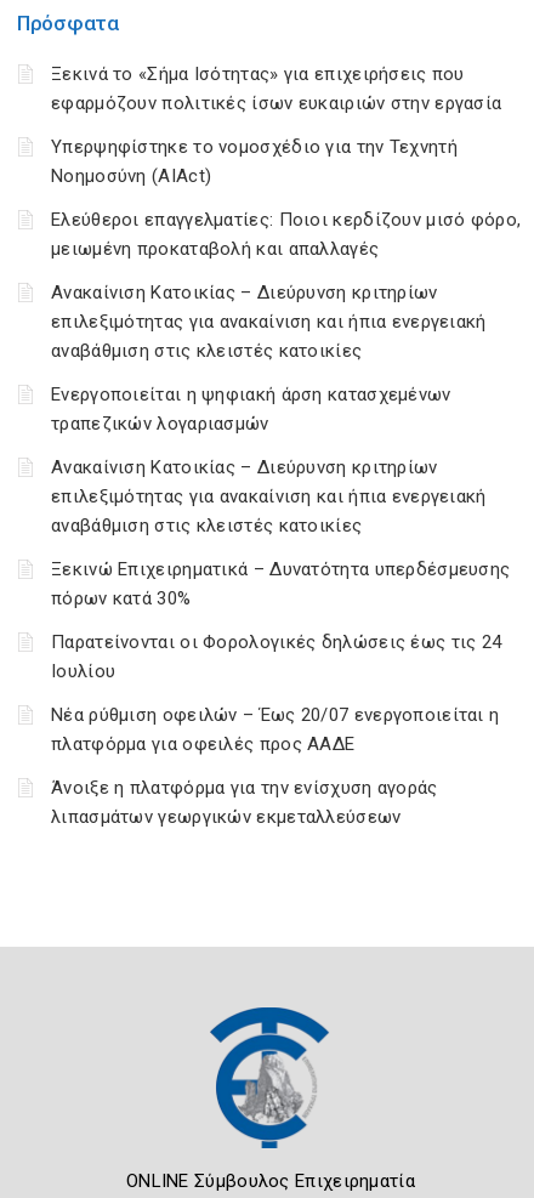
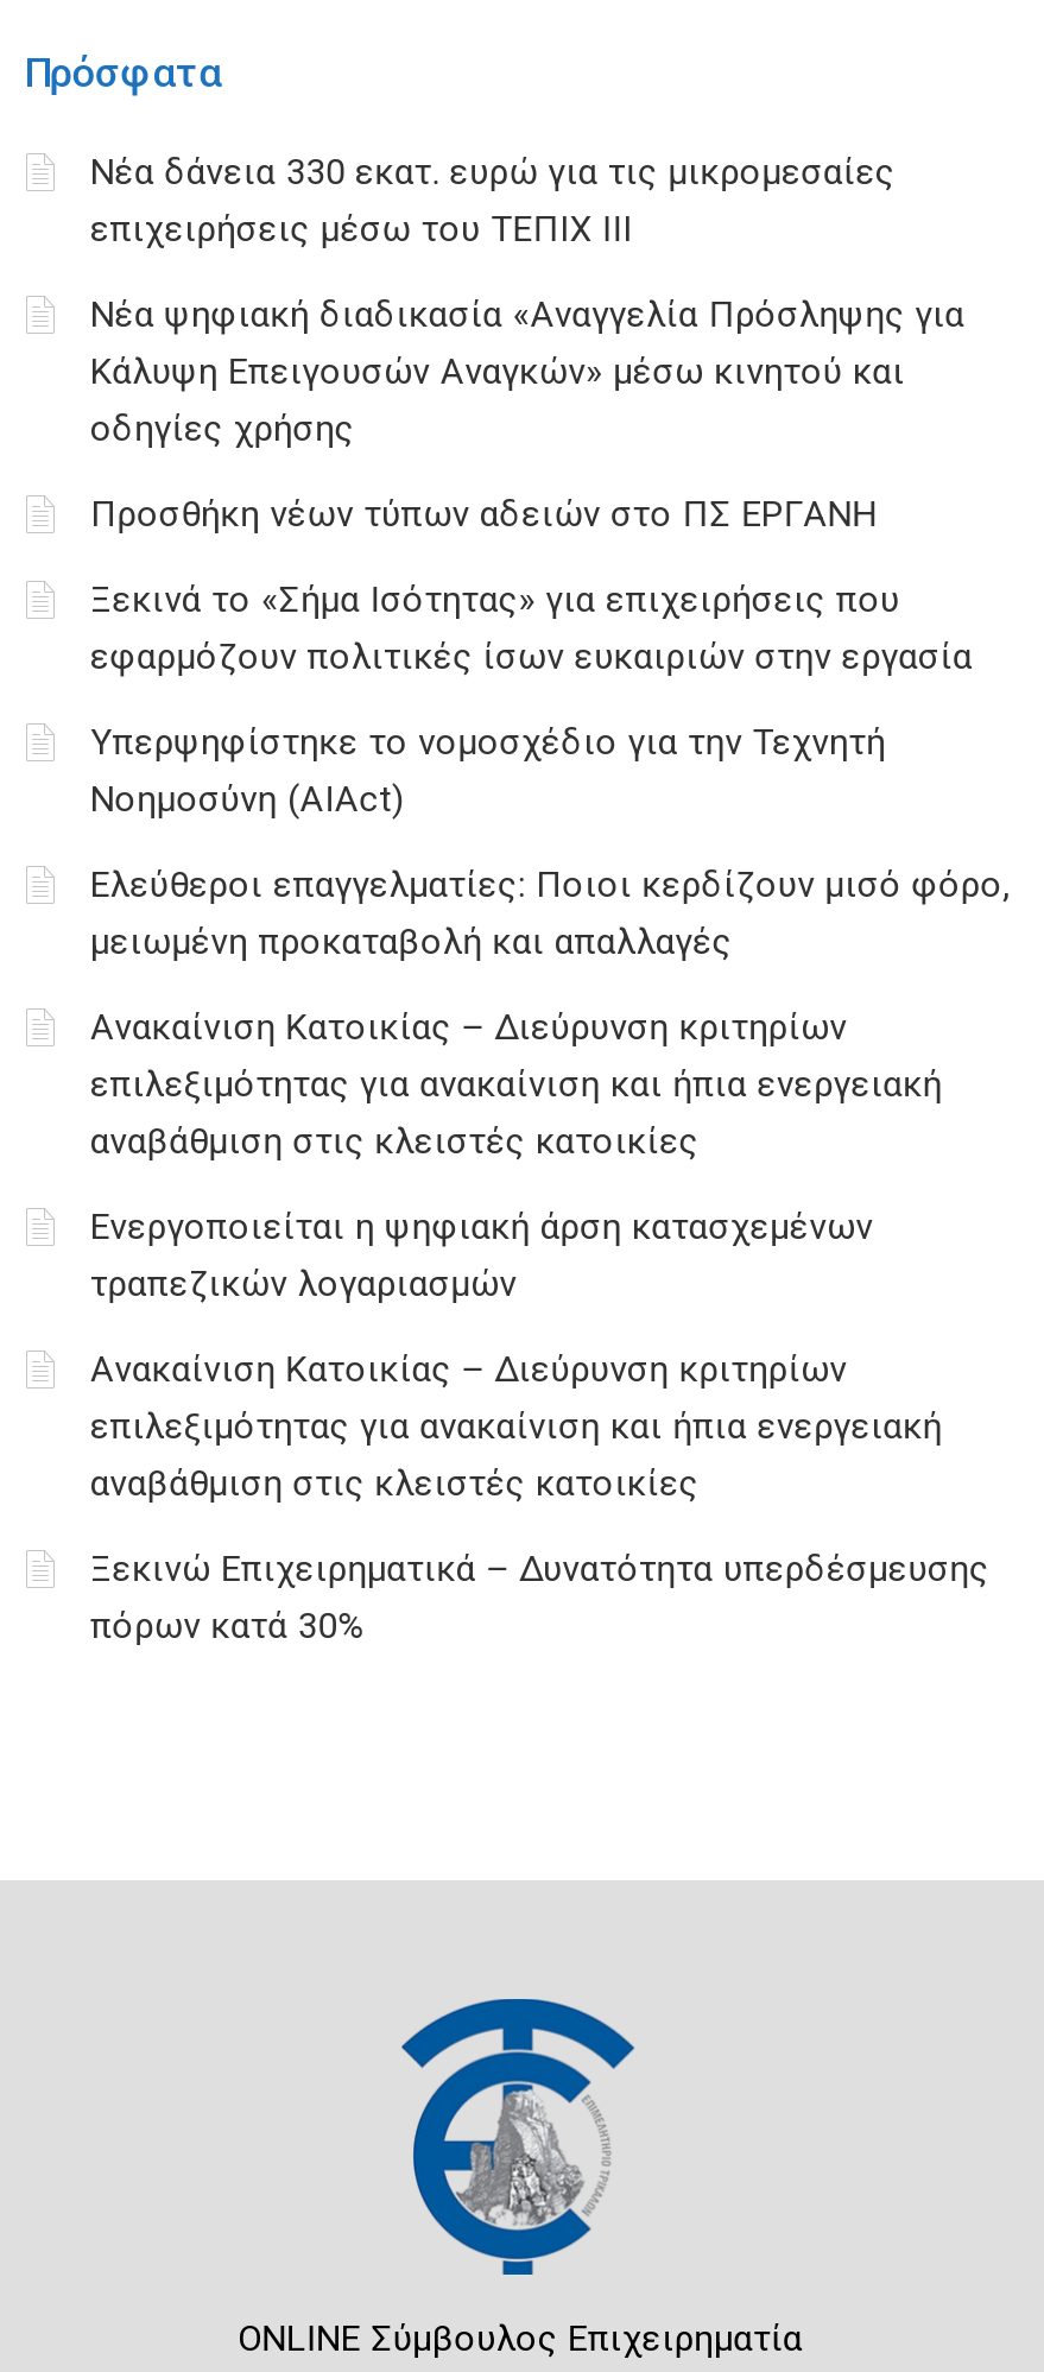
none -> [90,151,965,536] Νέα δάνεια 330 εκατ. ευρώ για τις μικρομεσαίες | επιχειρήσεις μέσω του ΤΕΠΙΧ ΙΙΙ | Νέα ψηφιακή διαδικασία «Αναγγελία Πρόσληψης για | Κάλυψη Επειγουσών Αναγκών» μέσω κινητού και | οδηγίες χρήσης | Προσθήκη νέων τύπων αδειών στο ΠΣ ΕΡΓΑΝΗ
moved [51,63,521,609] -> [90,578,1010,1647]: Ξεκινά το «Σήμα Ισότητας» για επιχειρήσεις που | εφαρμόζουν πολιτικές ίσων ευκαιριών στην εργασία | Υπερψηφίστηκε το νομοσχέδιο για την Τεχνητή | ... | Ξεκινώ Επιχειρηματικά – Δυνατότητα υπερδέσμευσης | πόρων κατά 30%
[51,631,502,828] Παρατείνονται οι Φορολογικές δηλώσεις έως τις 24 | Ιουλίου | Νέα ρύθμιση οφειλών – Έως 20/07 ενεργοποιείται η | πλατφόρμα για οφειλές προς ΑΑΔΕ | Άνοιξε η πλατφόρμα για την ενίσχυση αγοράς | λιπασμάτων γεωργικών εκμεταλλεύσεων -> none

